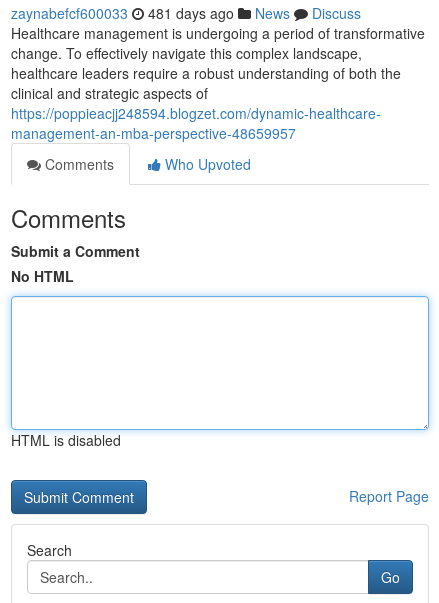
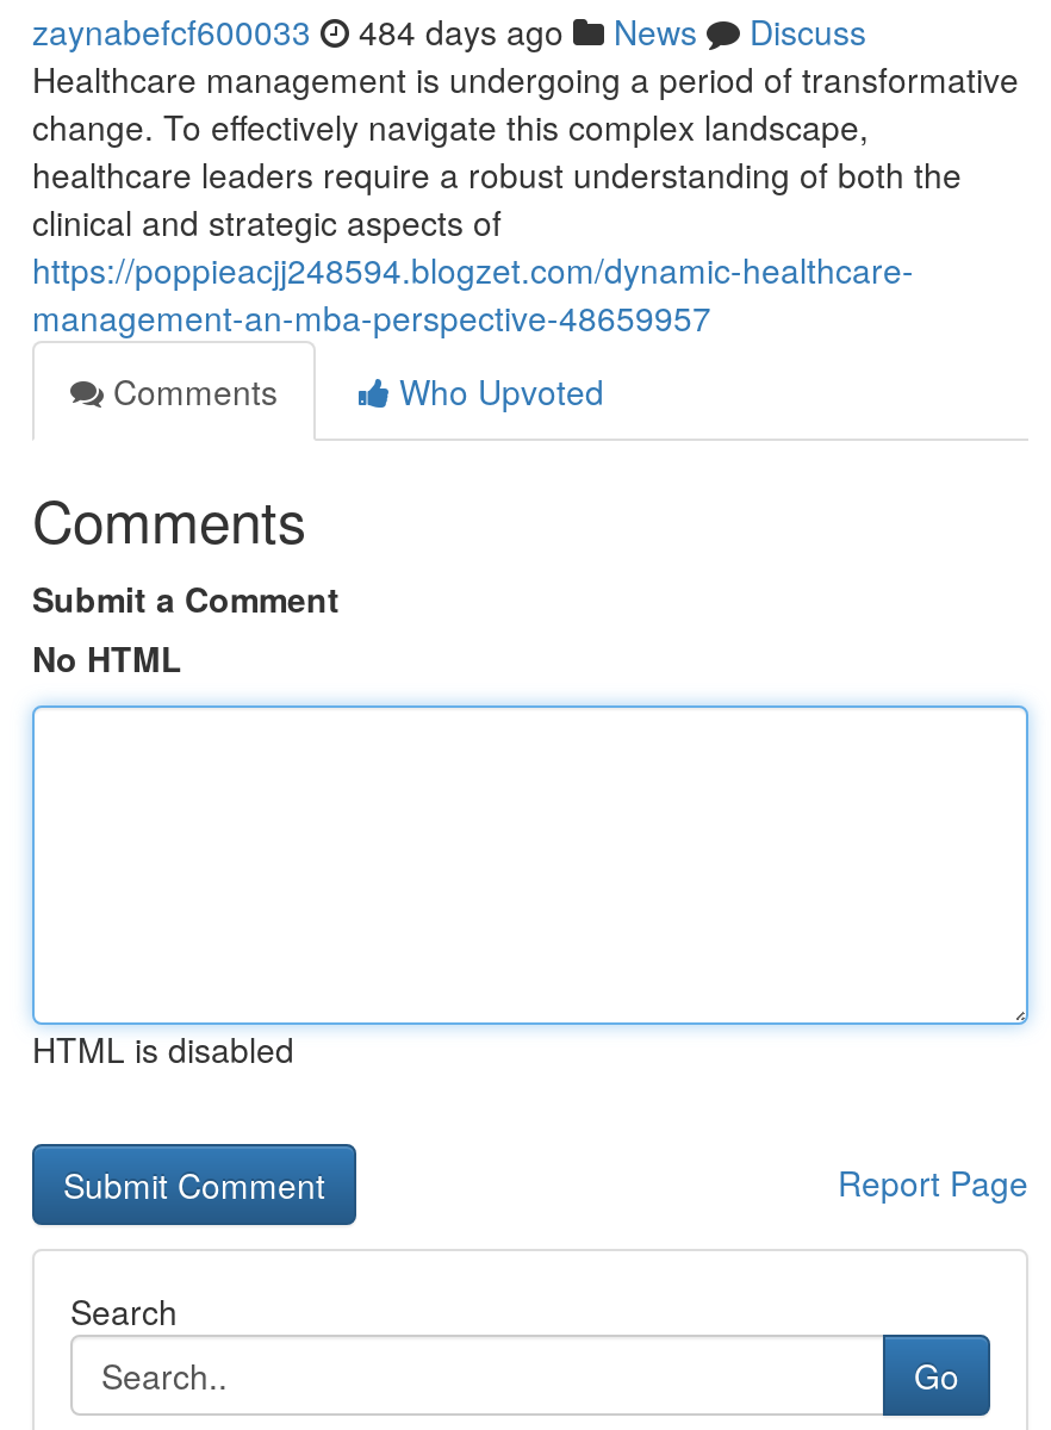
[11,3,361,23] zaynabefcf600033 481 days ago News Discuss -> [32,7,866,55] zaynabefcf600033 484 days ago News Discuss

